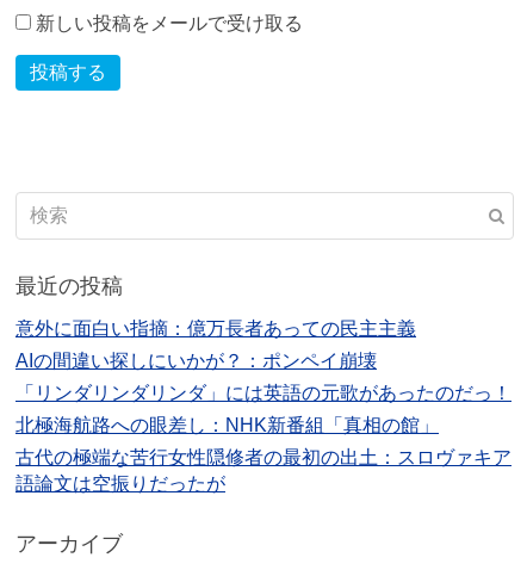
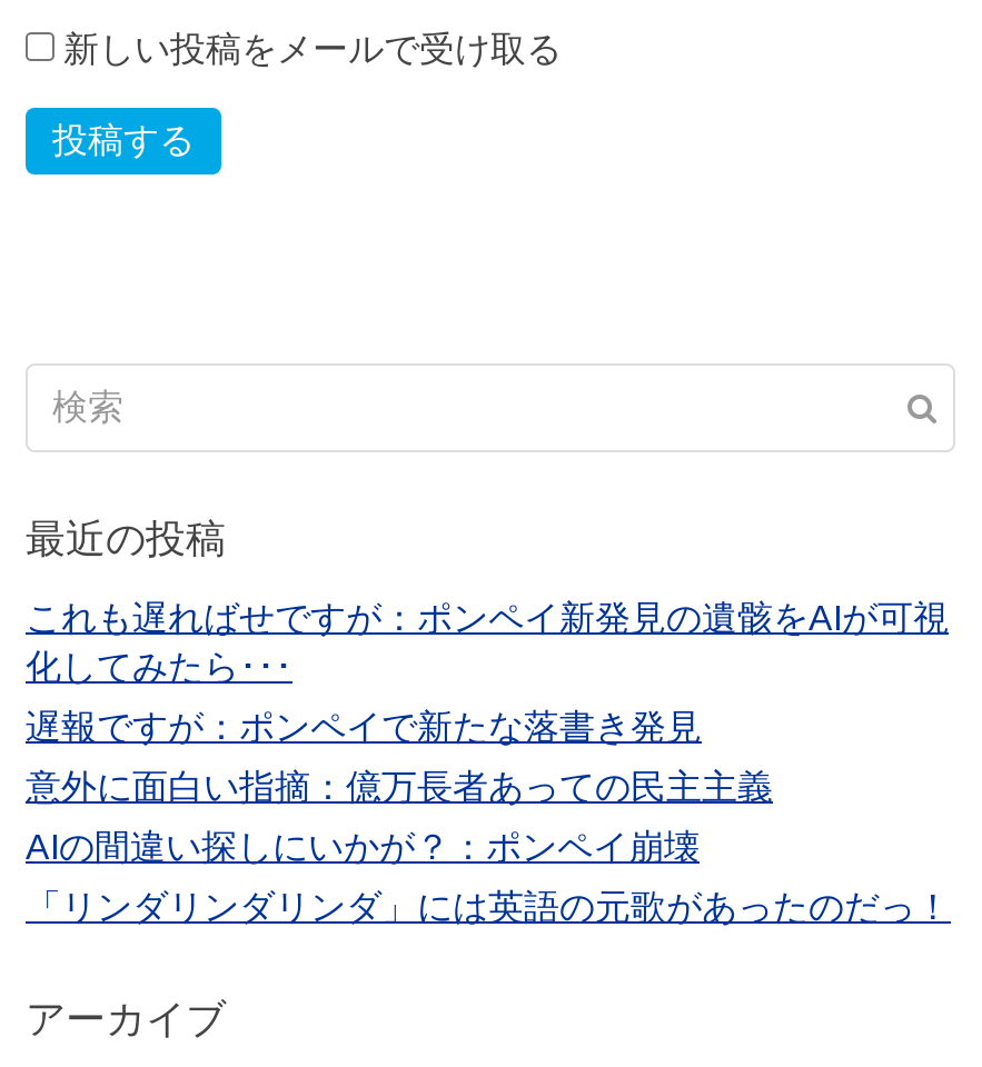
none -> [26,598,949,745] これも遅ればせですが：ポンペイ新発見の遺骸をAIが可視 | 化してみたら･･･ | 遅報ですが：ポンペイで新たな落書き発見
moved [15,318,416,370] -> [26,767,773,865]: 意外に面白い指摘：億万長者あっての民主主義 | AIの間違い探しにいかが？：ポンペイ崩壊
[15,414,511,493] 北極海航路への眼差し：NHK新番組「真相の館」 | 古代の極端な苦行女性隠修者の最初の出土：スロヴァキア | 語論文は空振りだったが -> none

